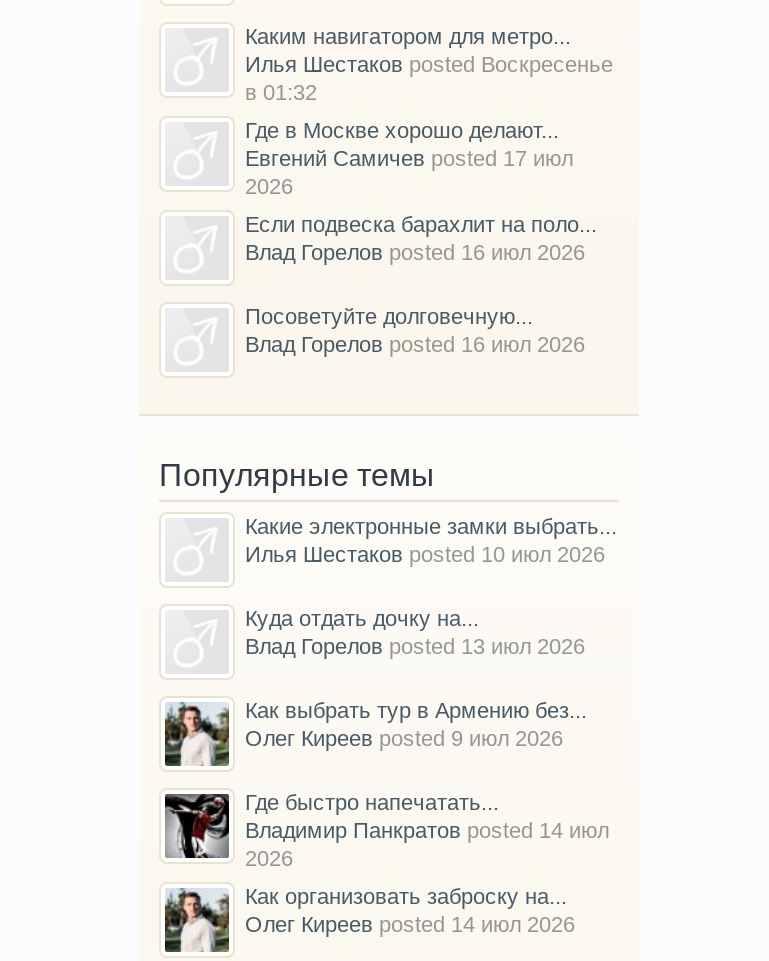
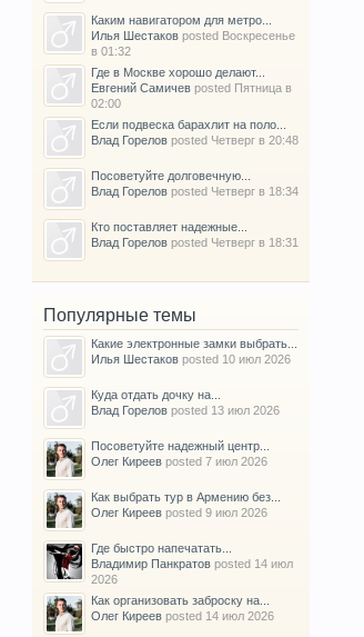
[245,145,573,169] Евгений Самичев posted 17 июл -> [91,81,292,94] Евгений Самичев posted Пятница в
[245,173,293,197] 2026 -> [91,96,121,110] 02:00
[245,239,585,263] Влад Горелов posted 16 июл 2026 -> [91,133,299,146] Влад Горелов posted Четверг в 20:48
[245,331,585,355] Влад Горелов posted 16 июл 2026 -> [91,184,299,249] Влад Горелов posted Четверг в 18:34 | Кто поставляет надежные... | Влад Горелов posted Четверг в 18:31
none -> [91,439,270,468] Посоветуйте надежный центр... | Олег Киреев posted 7 июл 2026

